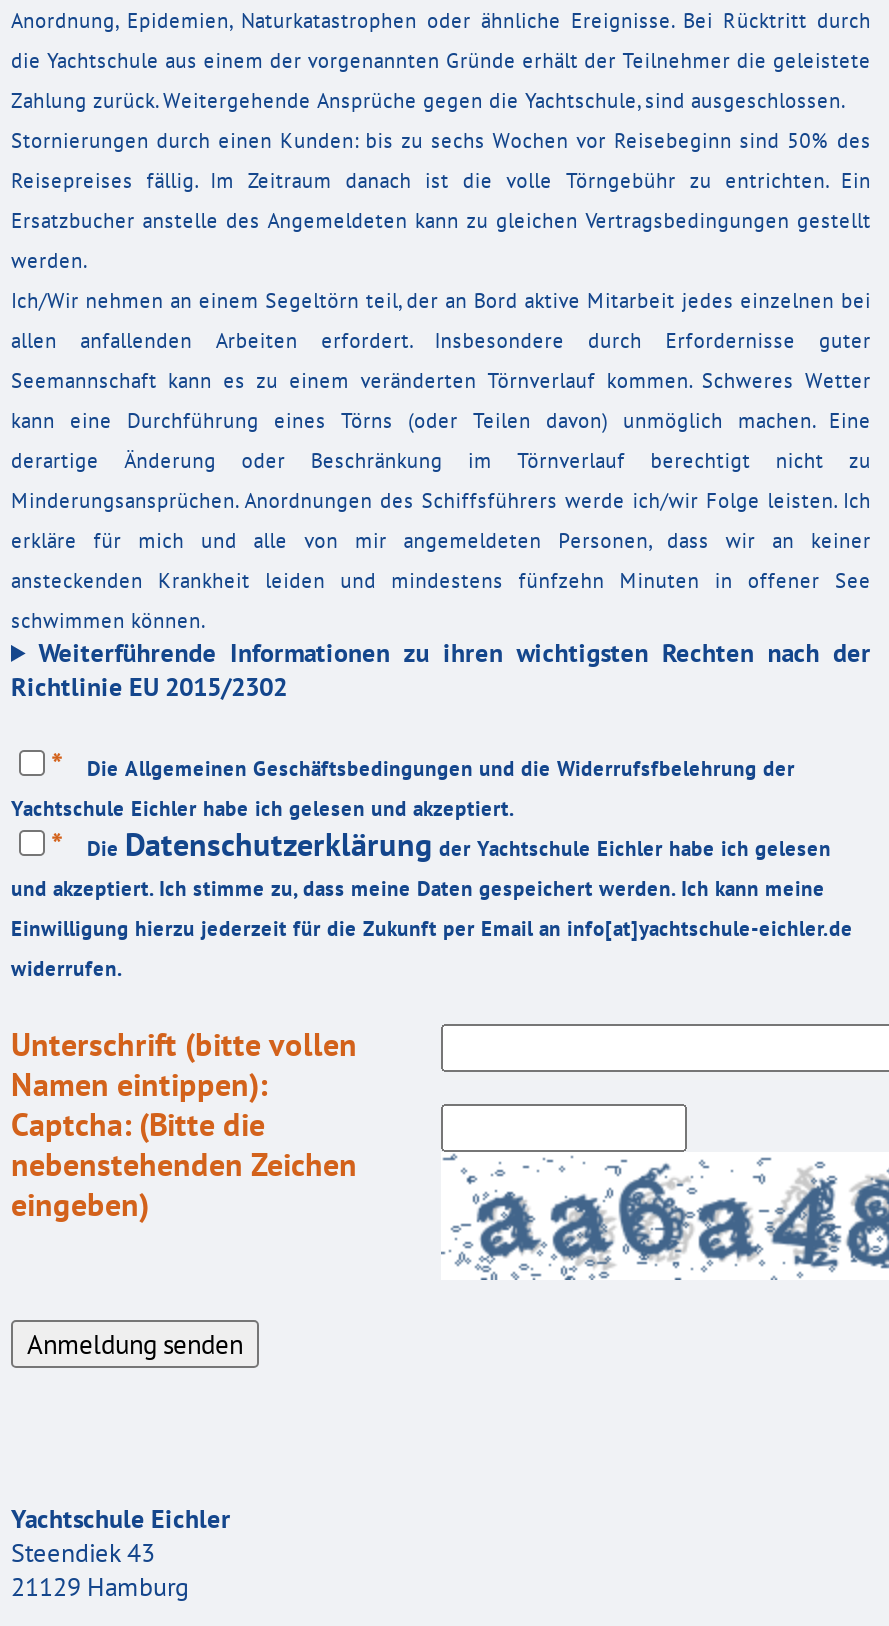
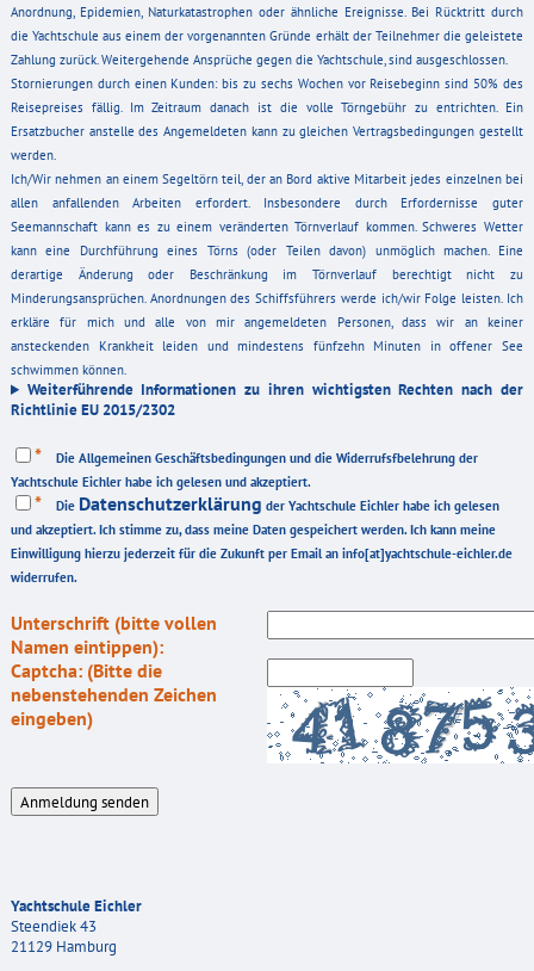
[441,1152,883,1282] [image] -> [266,686,530,765] [image]

